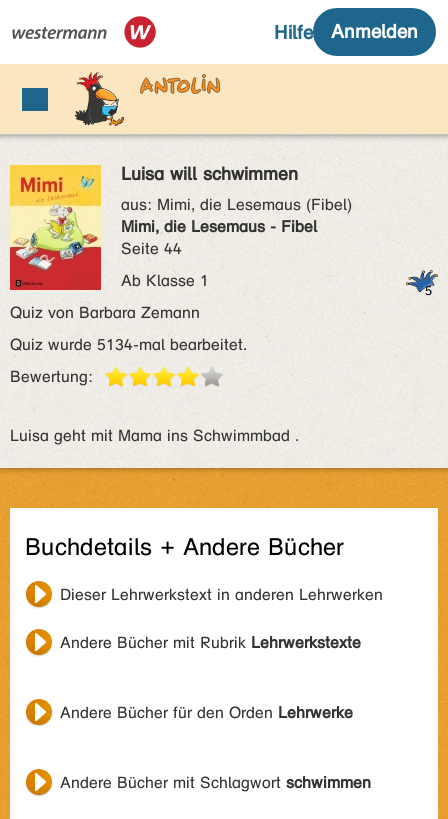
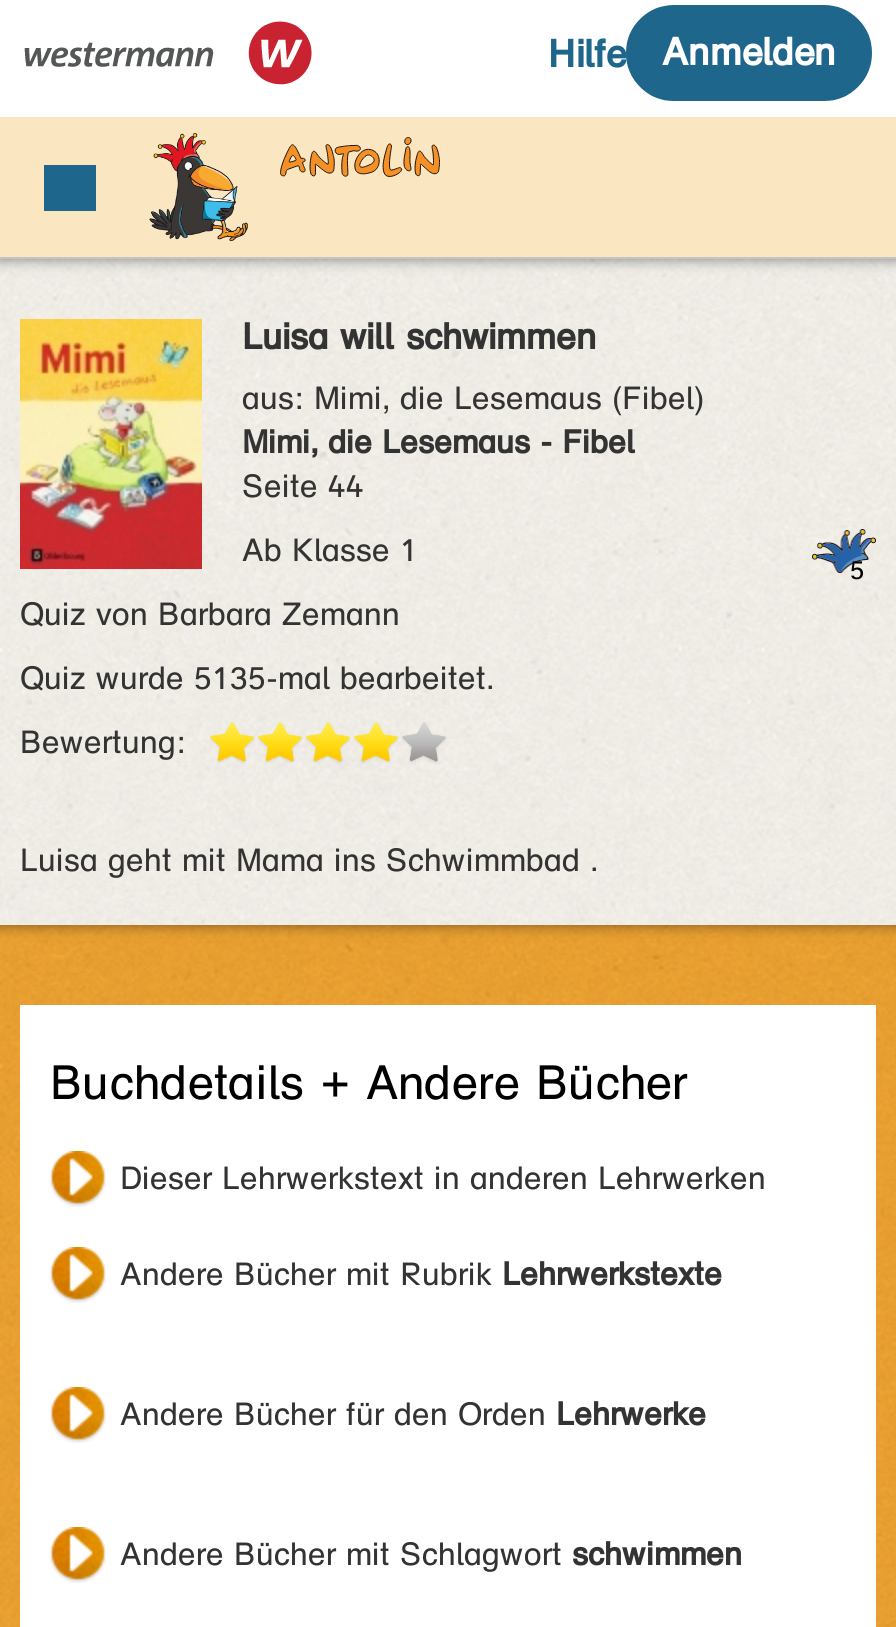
[10,335,247,354] Quiz wurde 5134-mal bearbeitet. -> [20,659,494,697] Quiz wurde 5135-mal bearbeitet.

